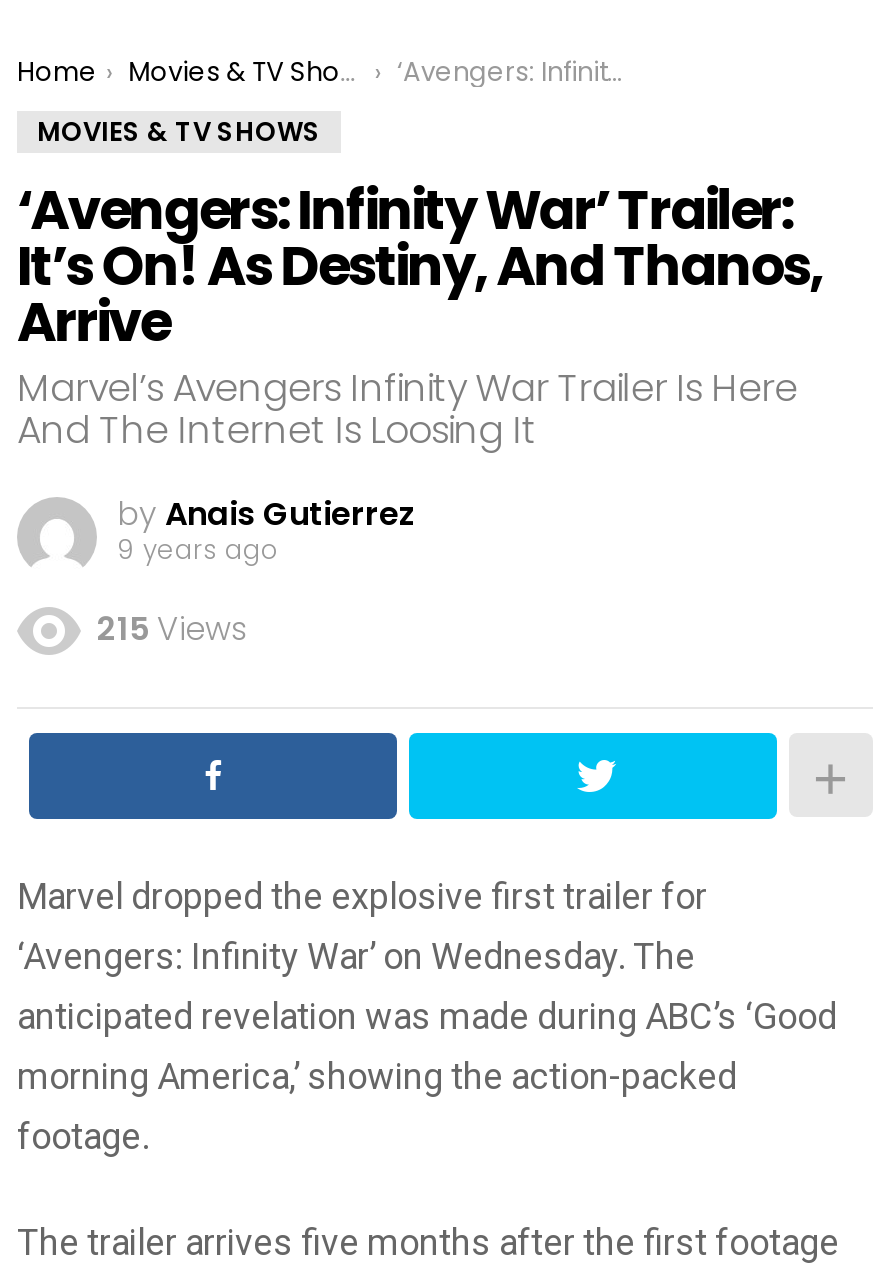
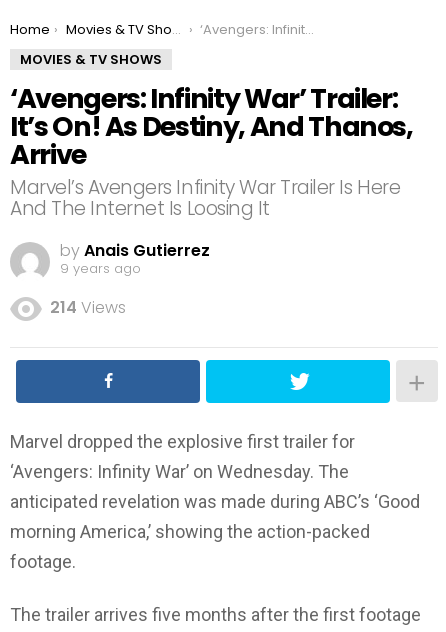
[97,606,247,652] 215 Views -> [50,296,126,319] 214 Views

